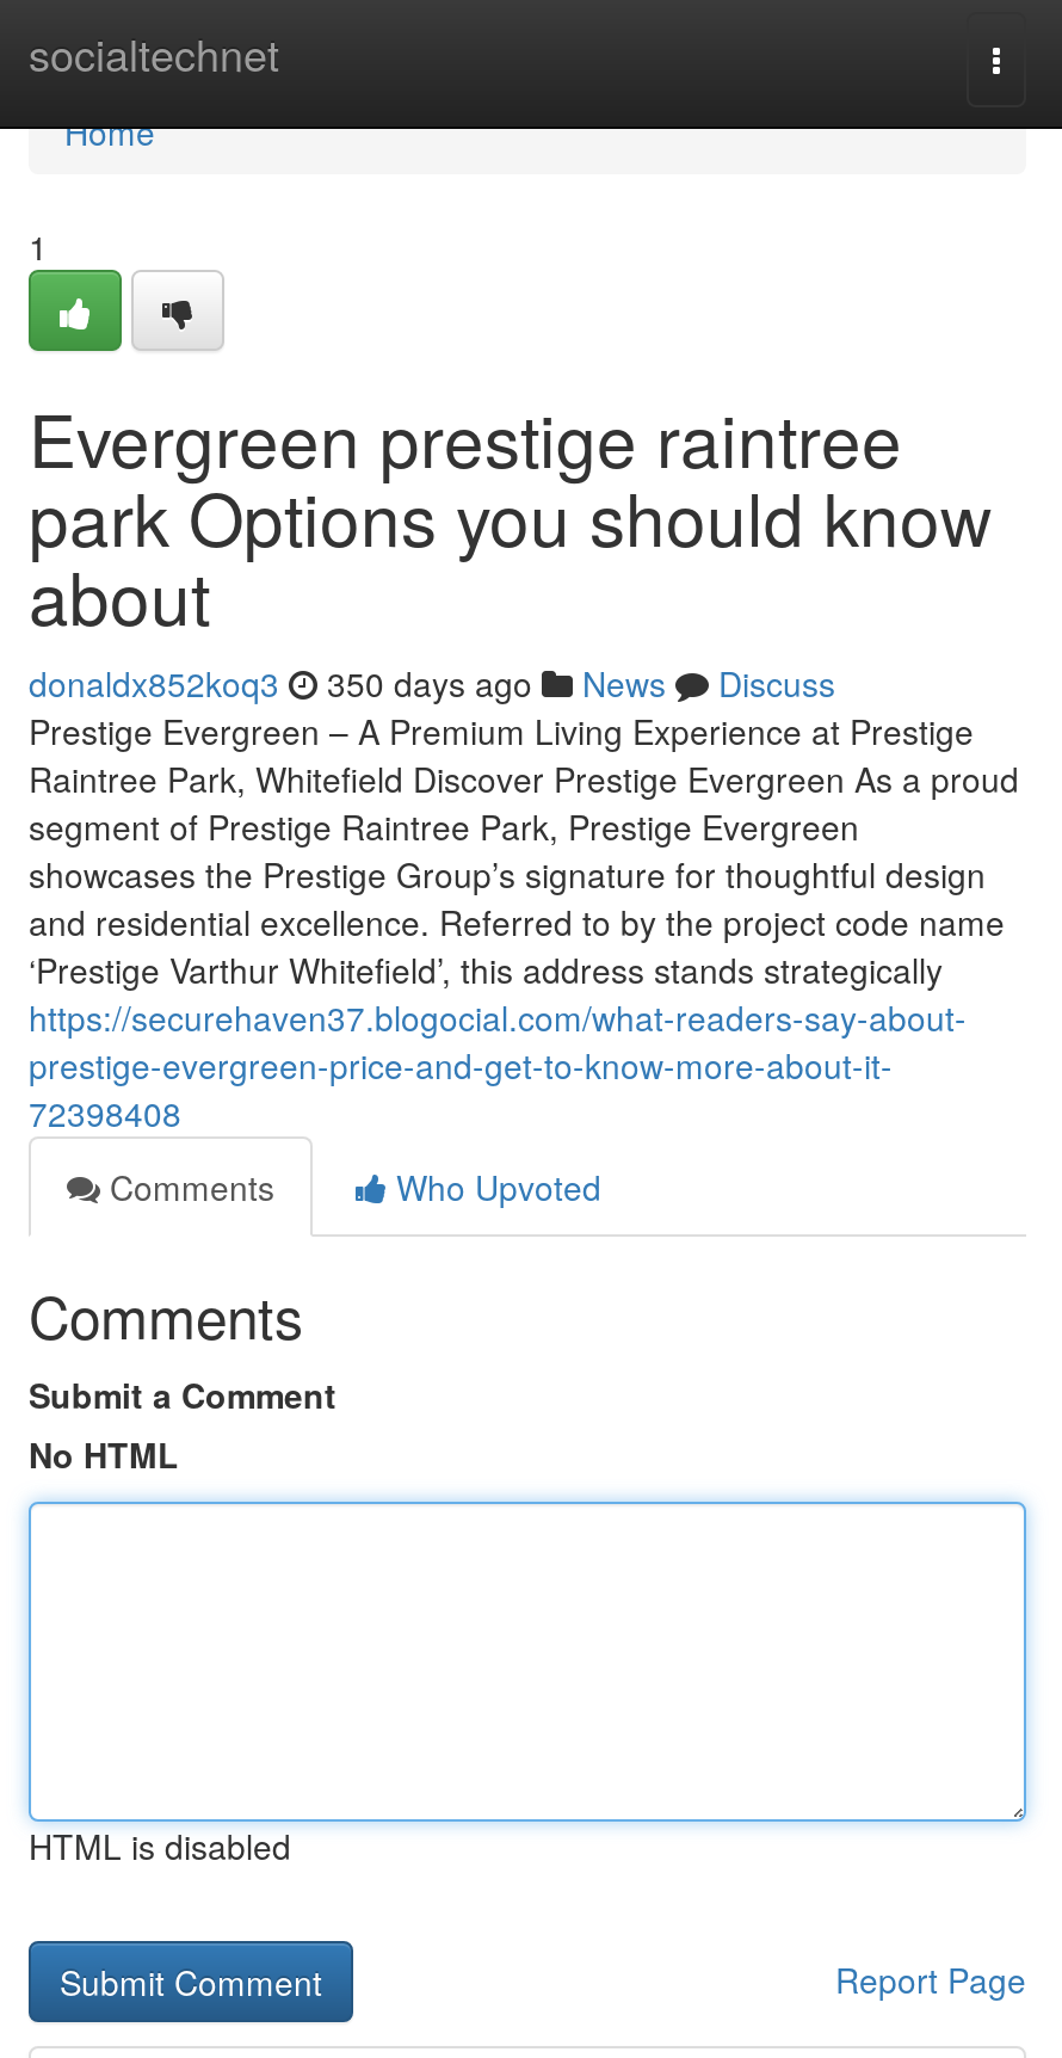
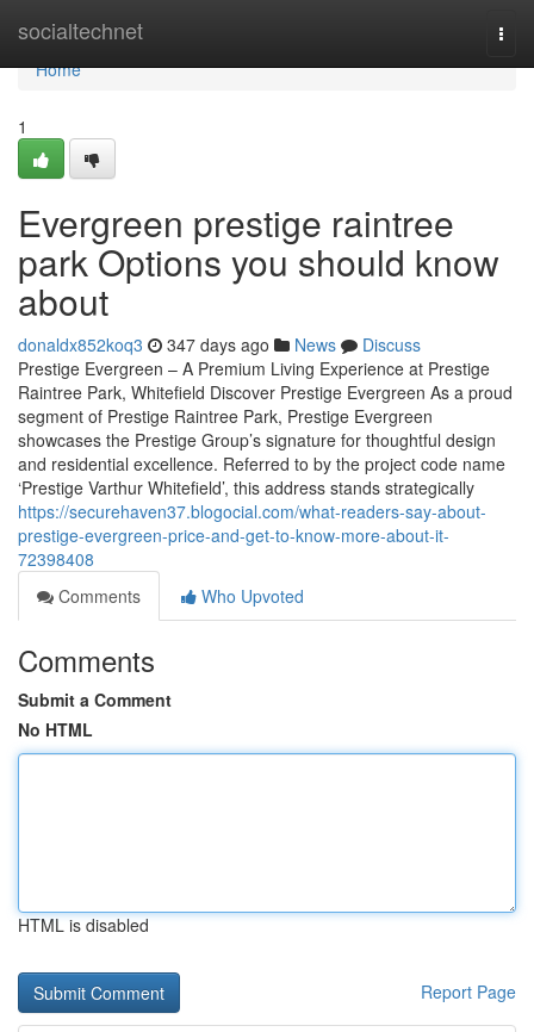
[29,659,835,707] donaldx852koq3 350 days ago News Discuss -> [18,332,421,356] donaldx852koq3 347 days ago News Discuss

